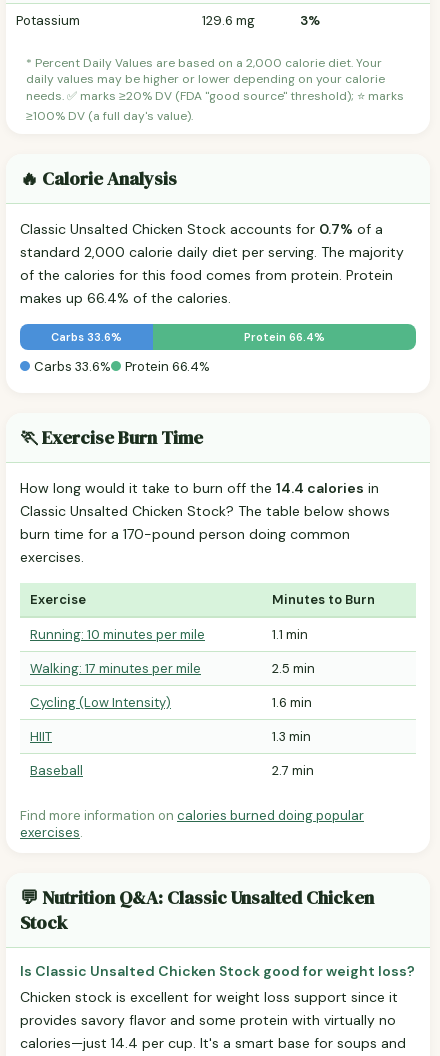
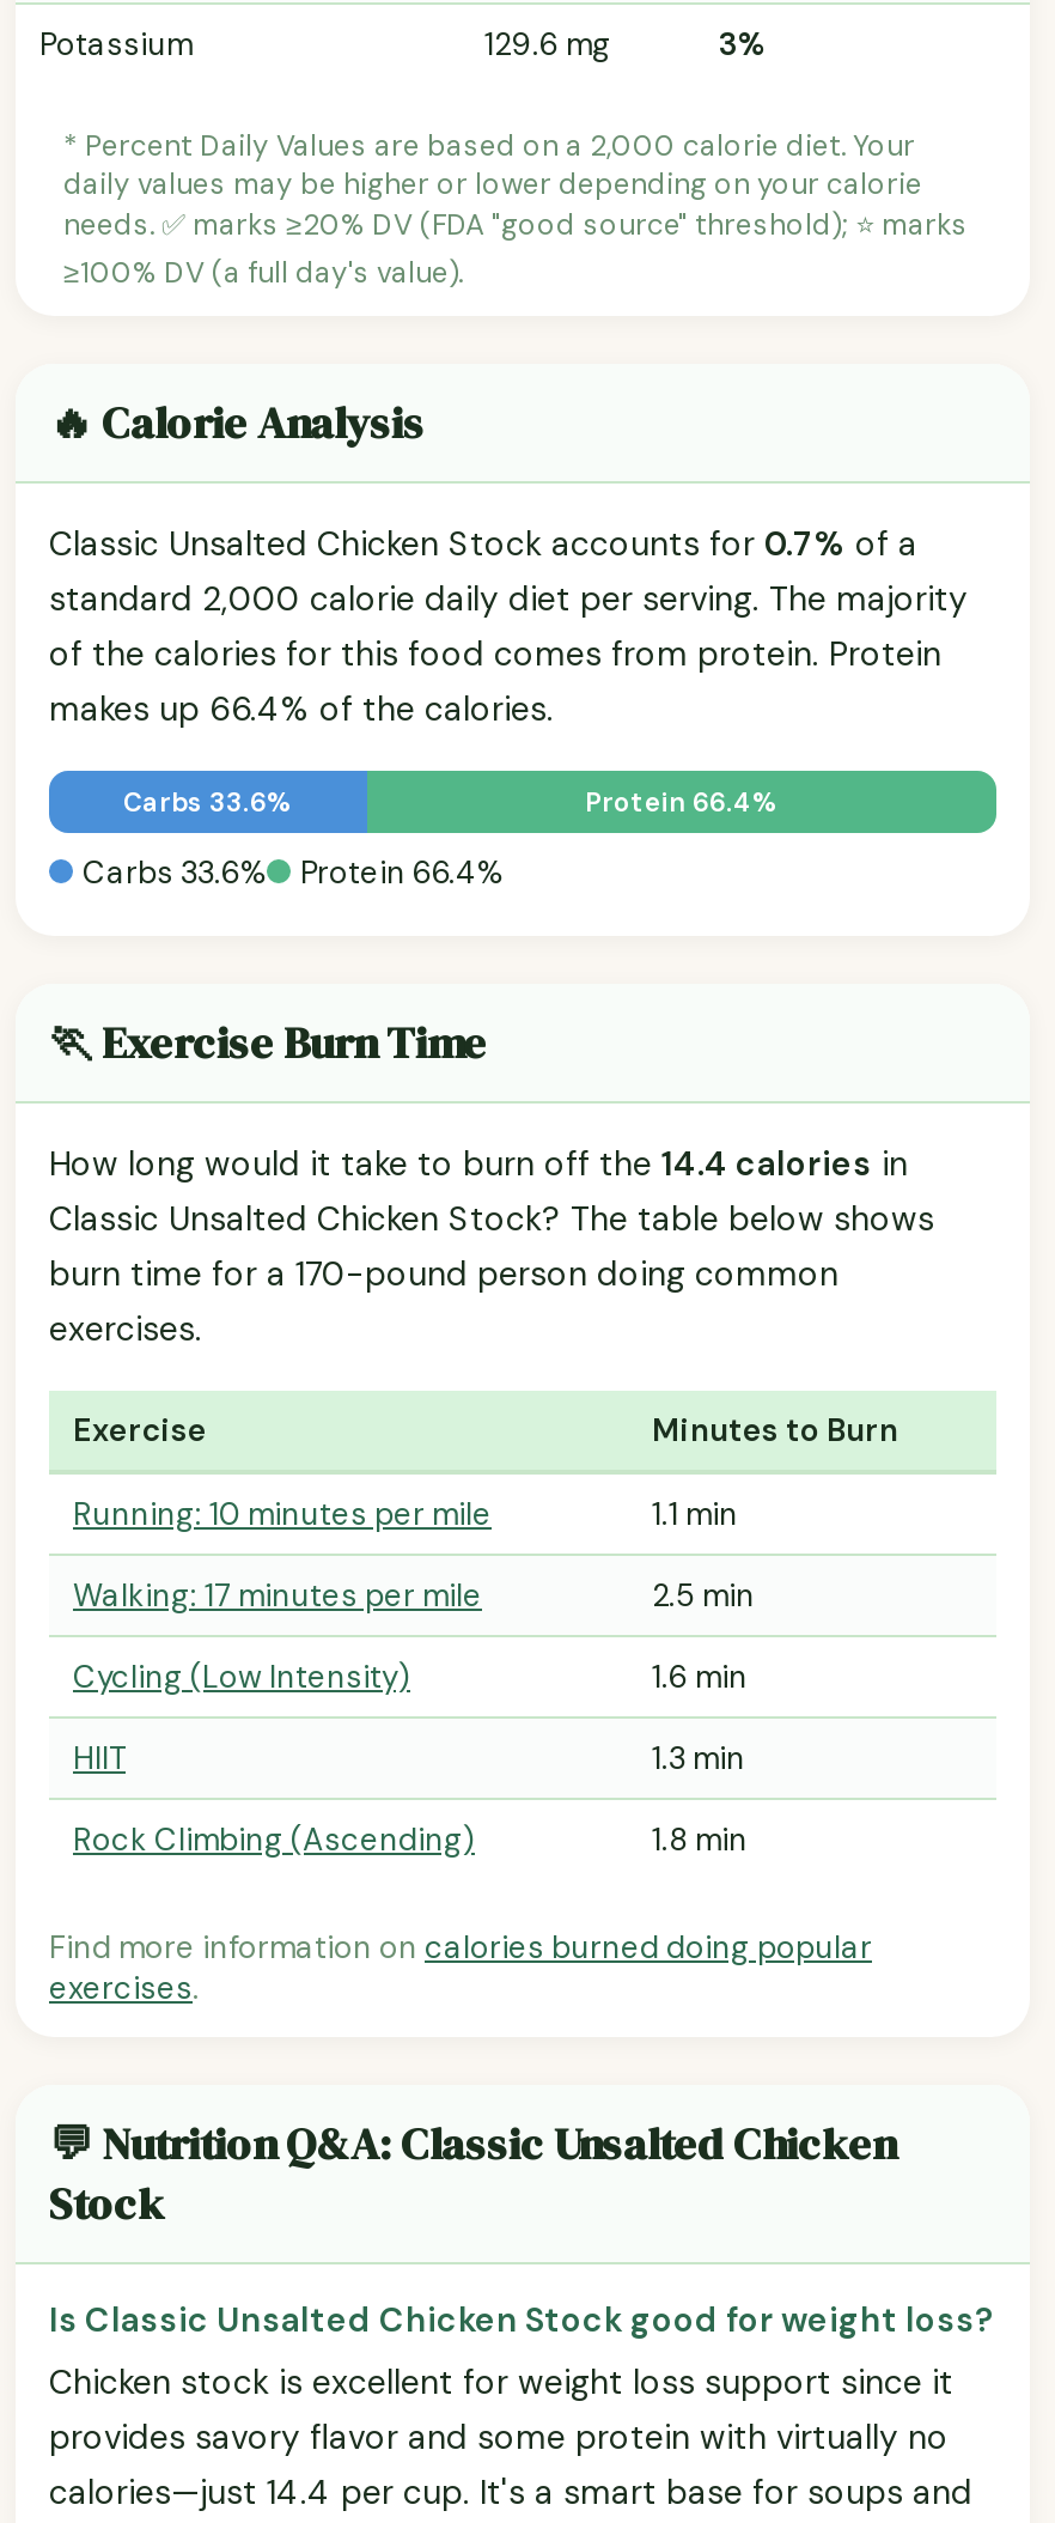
[30,762,314,779] Baseball | 2.7 min -> [73,1819,748,1860] Rock Climbing (Ascending) | 1.8 min

